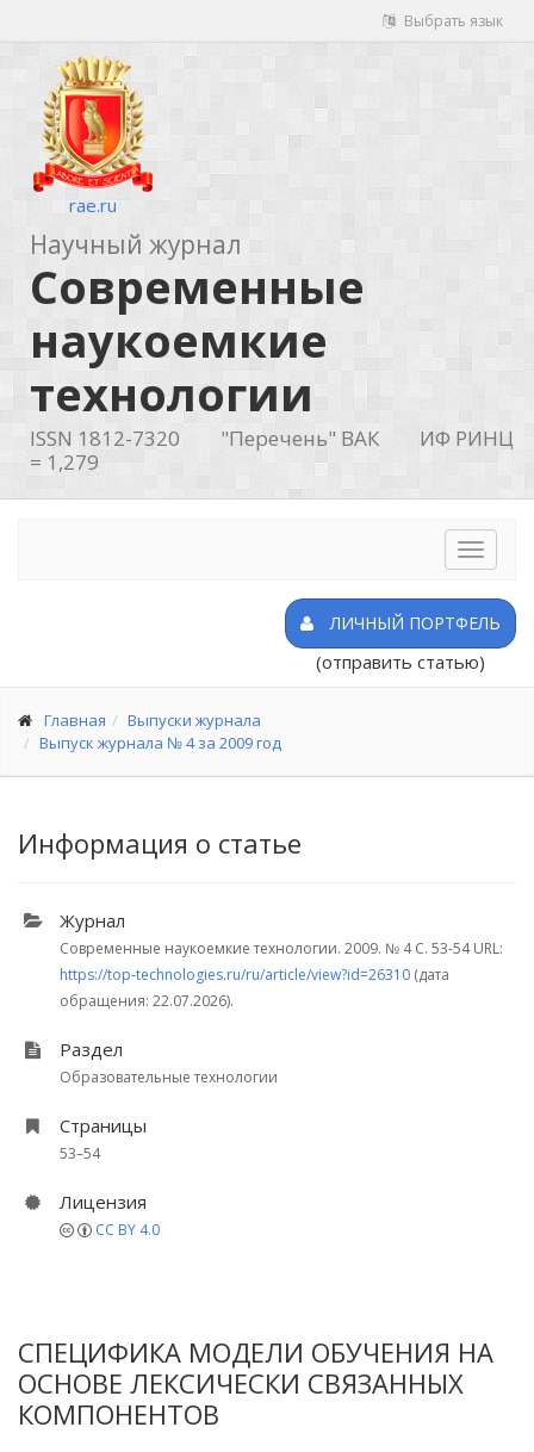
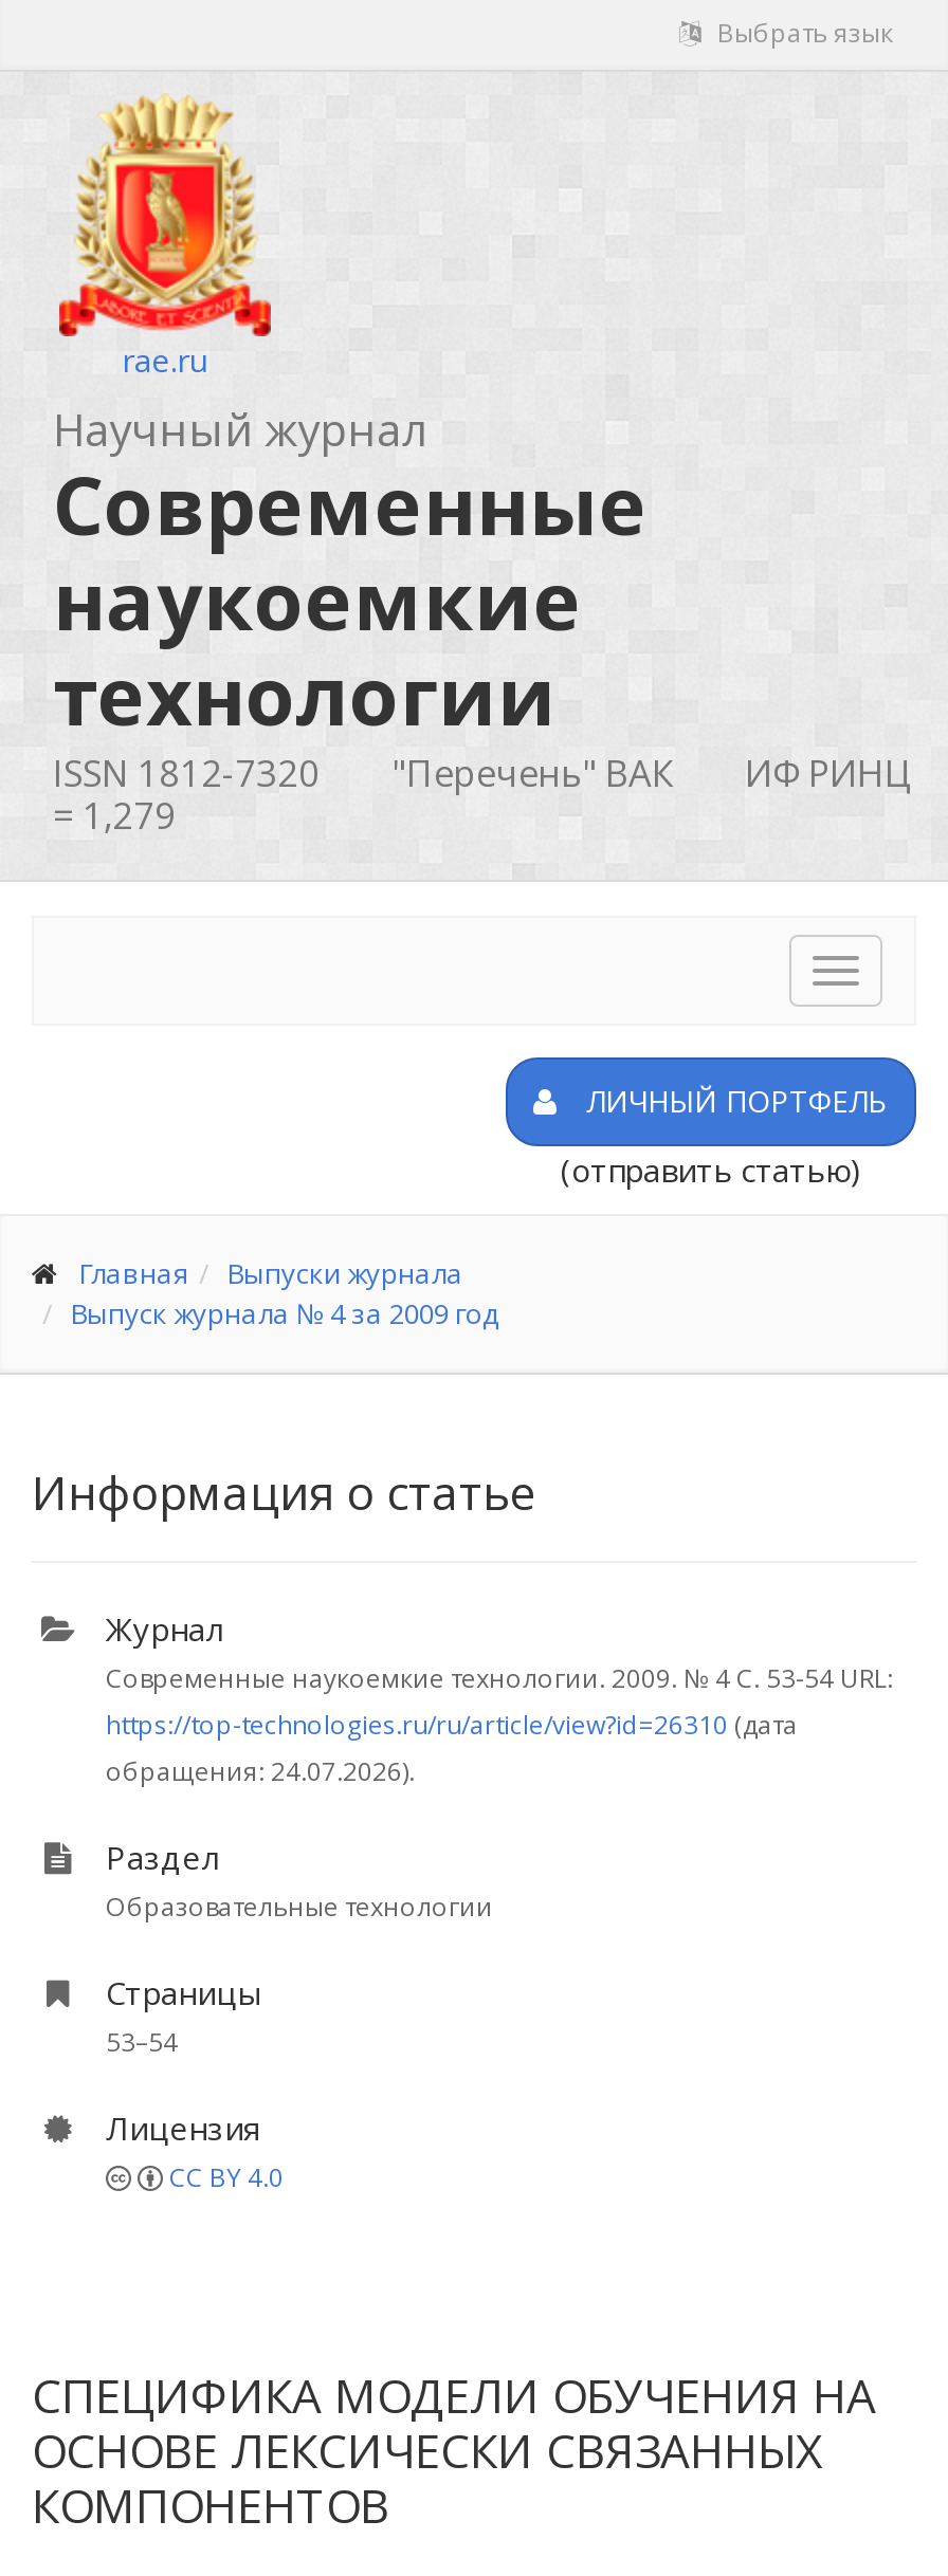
[60,991,234,1011] обращения: 22.07.2026). -> [106,1753,415,1789] обращения: 24.07.2026).

